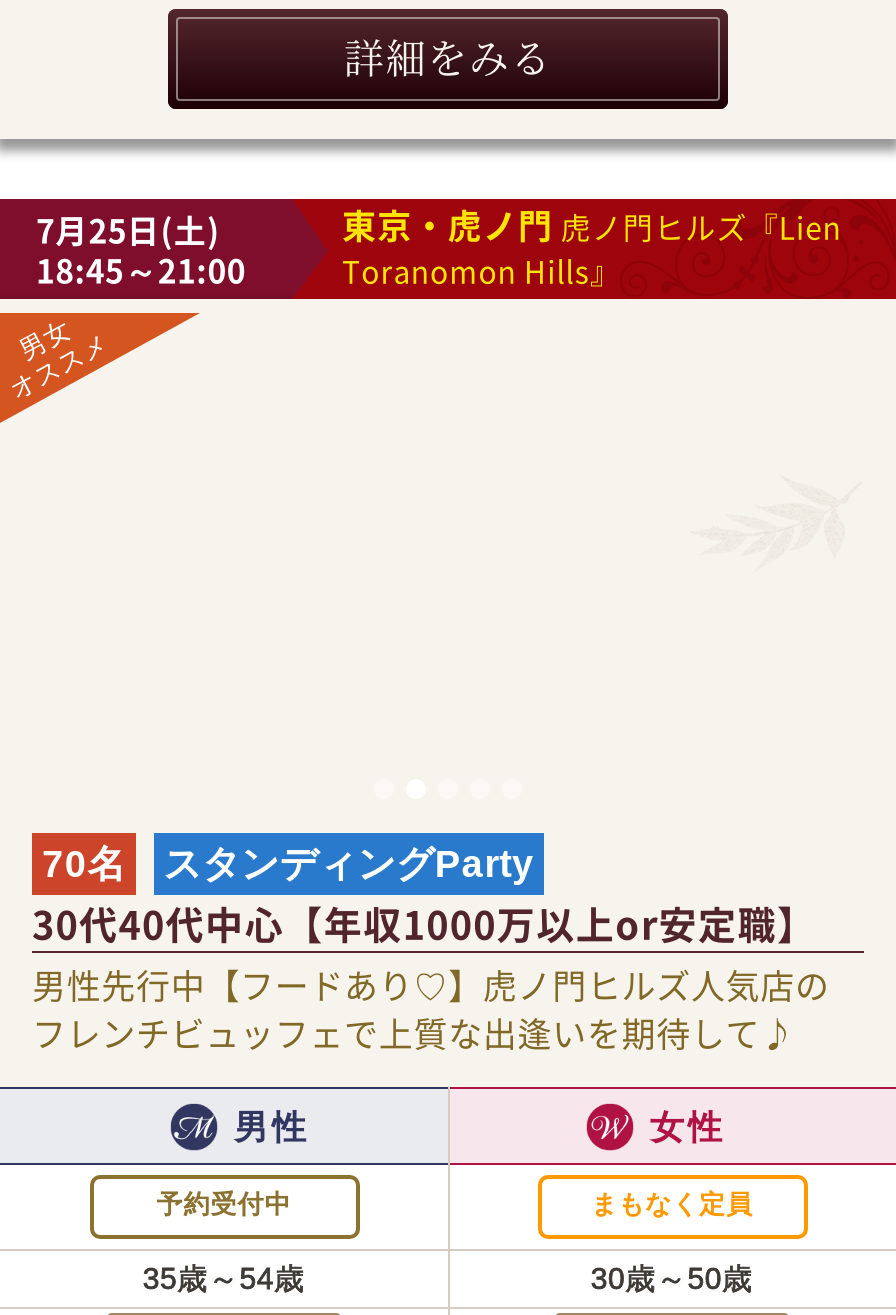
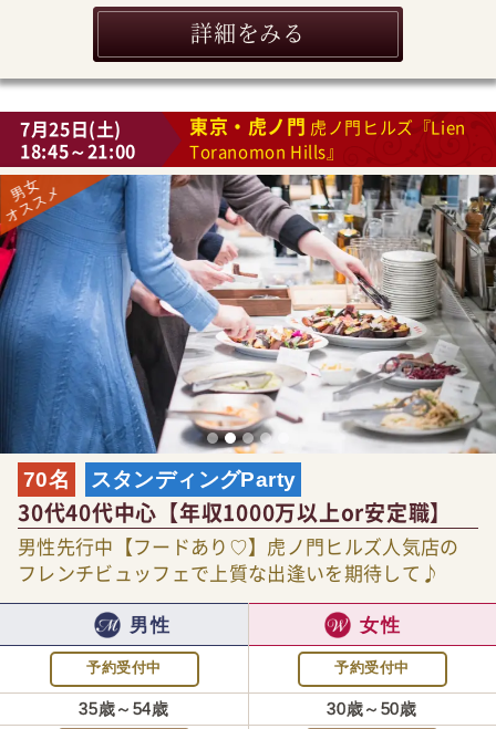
none -> [3,174,493,455] [image]
[591,1188,753,1218] まもなく定員 -> [335,659,409,676] 予約受付中

